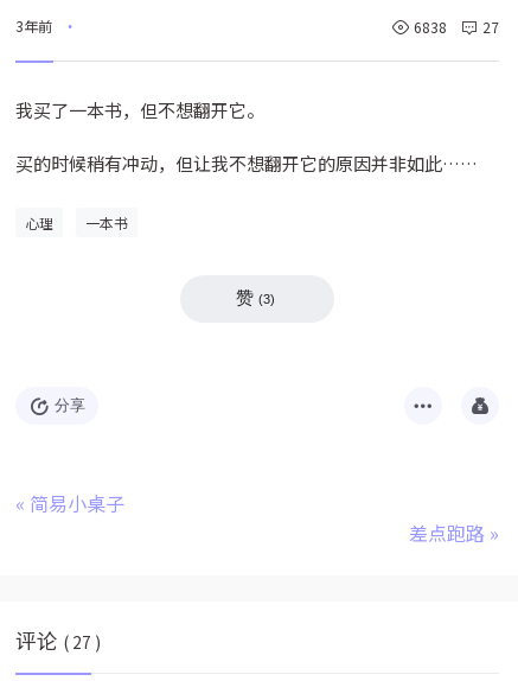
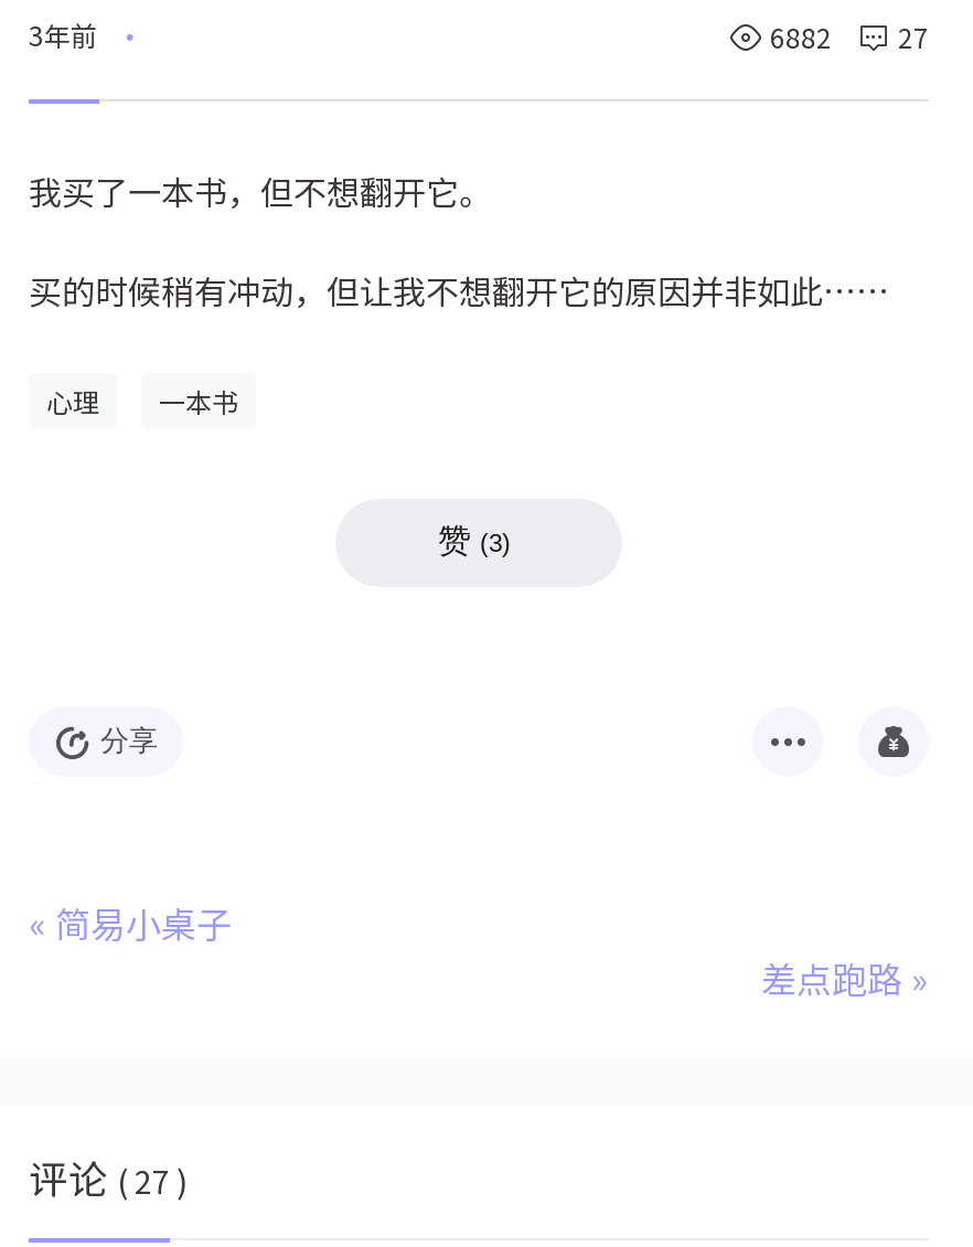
[414,16,499,37] 6838 27 -> [770,17,929,55] 6882 27

